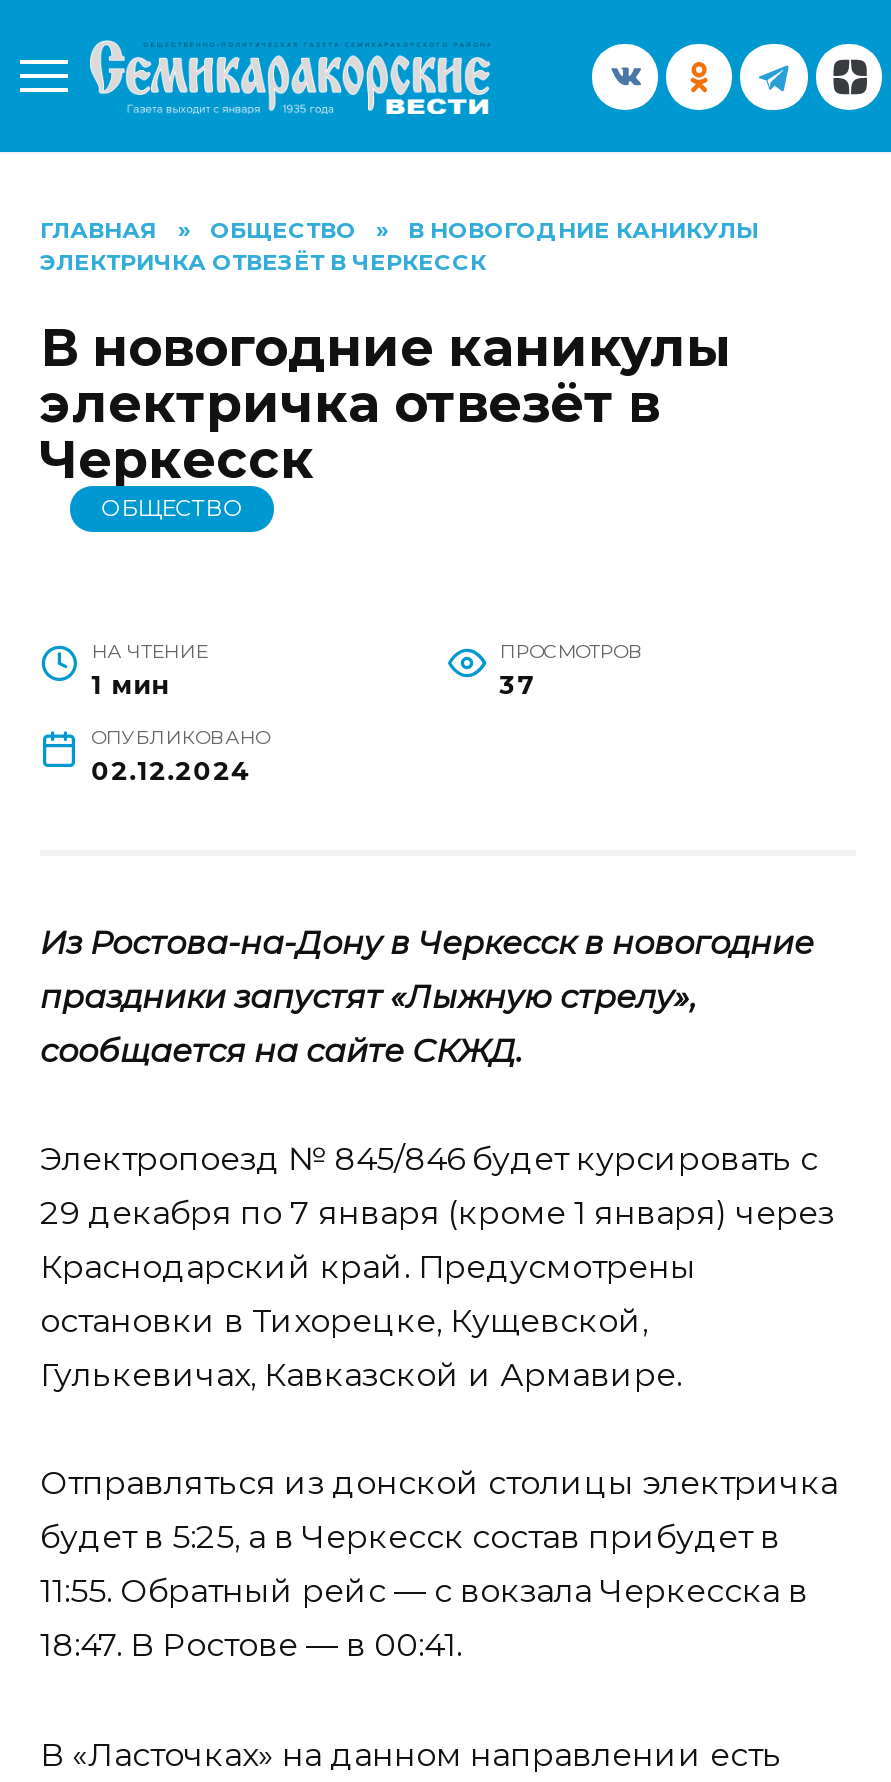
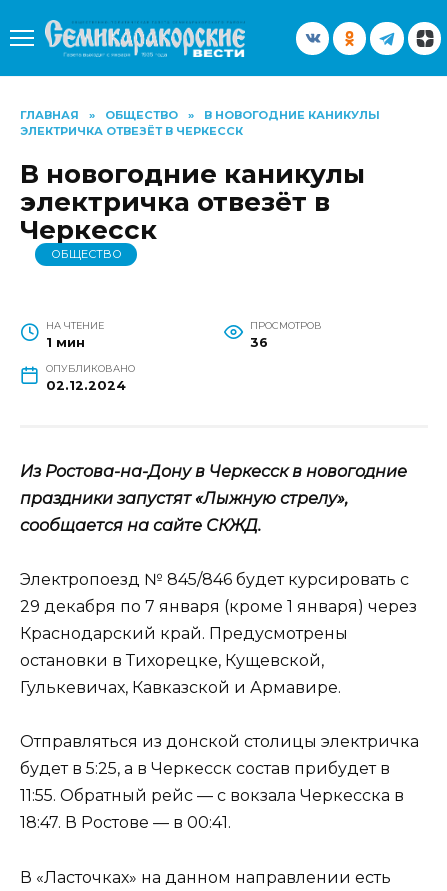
[499,670,535,700] 37 -> [250,335,268,350] 36

